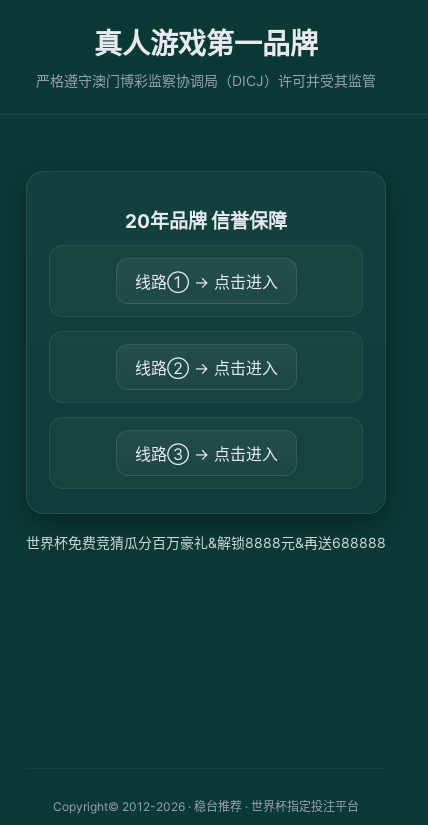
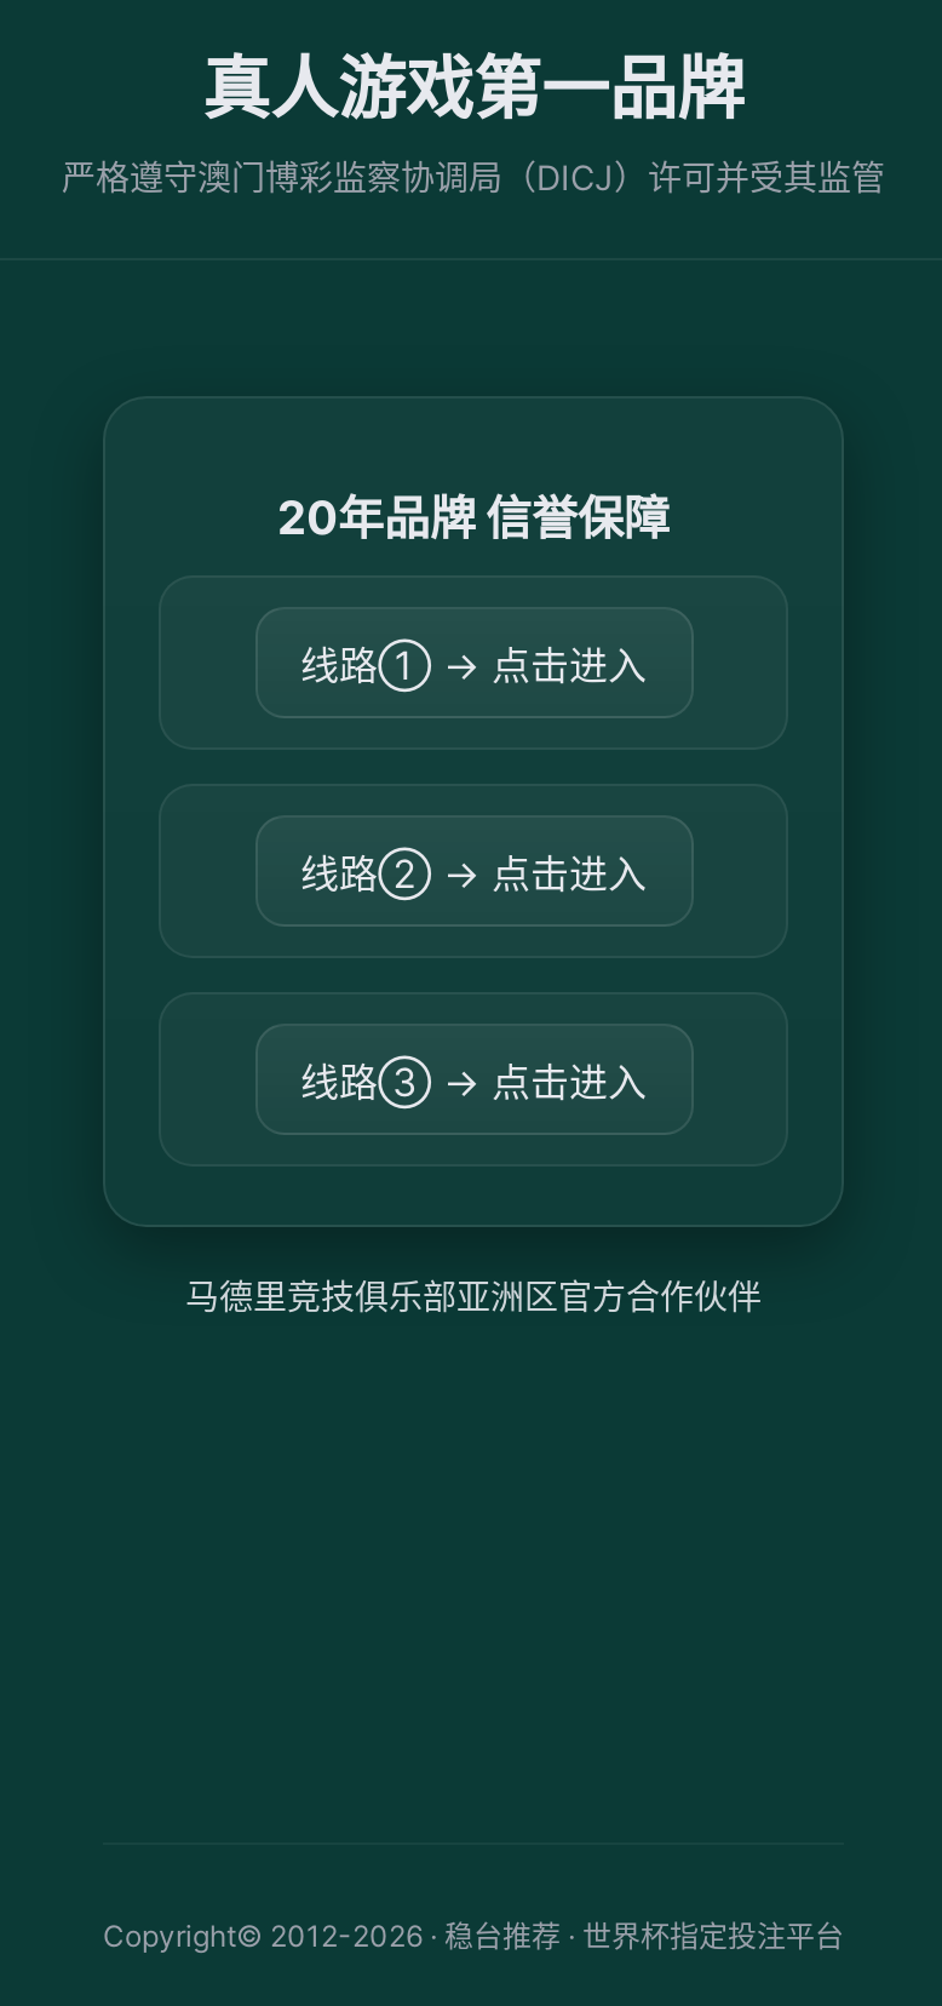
[26,534,386,551] 世界杯免费竞猜瓜分百万豪礼&解锁8888元&再送688888 -> [185,1276,762,1317] 马德里竞技俱乐部亚洲区官方合作伙伴

